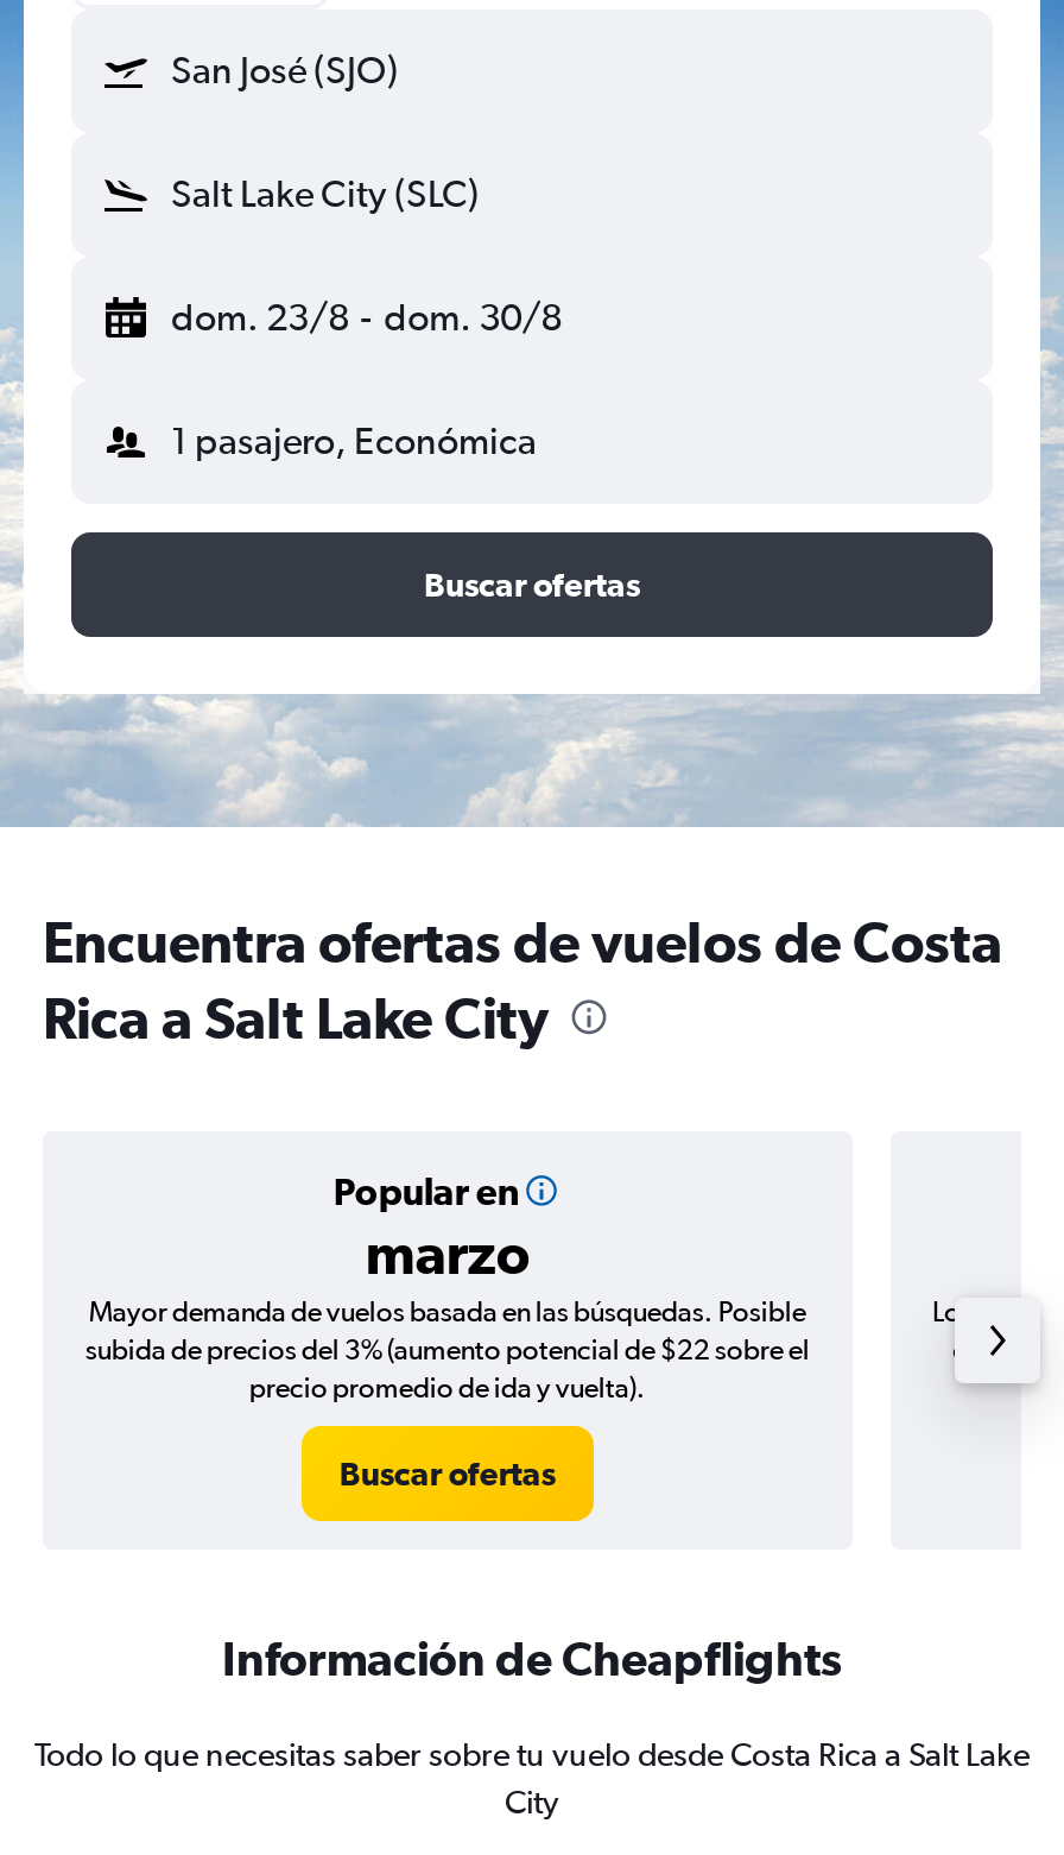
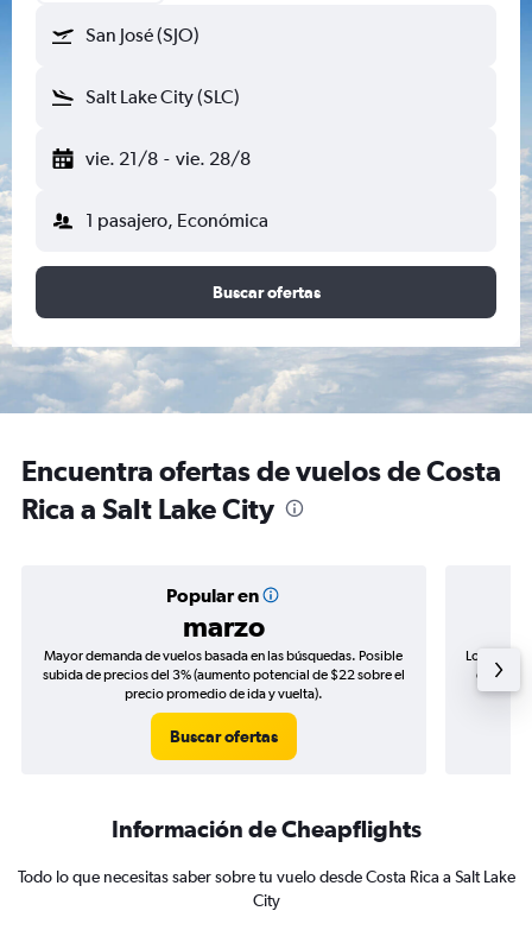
[171,295,562,340] dom. 23/8 - dom. 30/8 -> [85,147,250,170] vie. 21/8 - vie. 28/8

